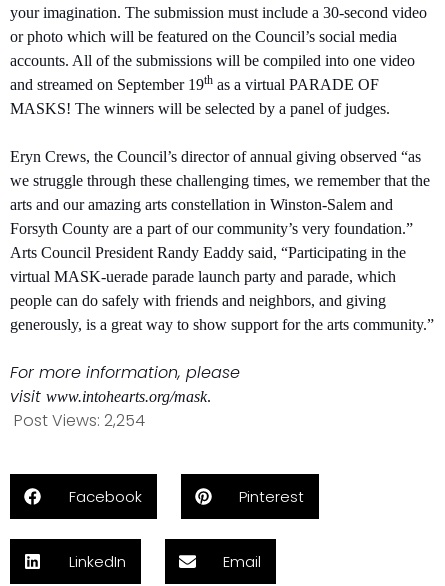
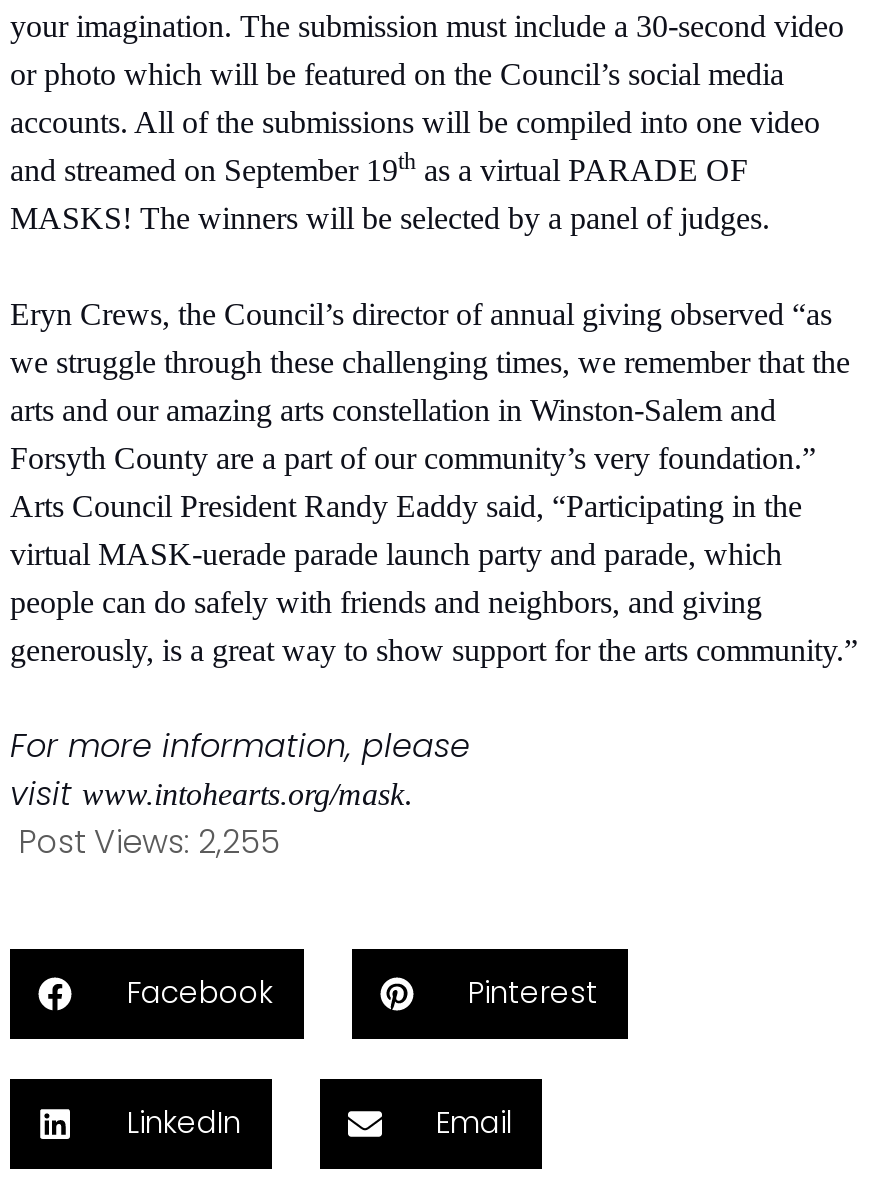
[14,409,145,432] Post Views: 2,254 -> [18,818,280,864] Post Views: 2,255

